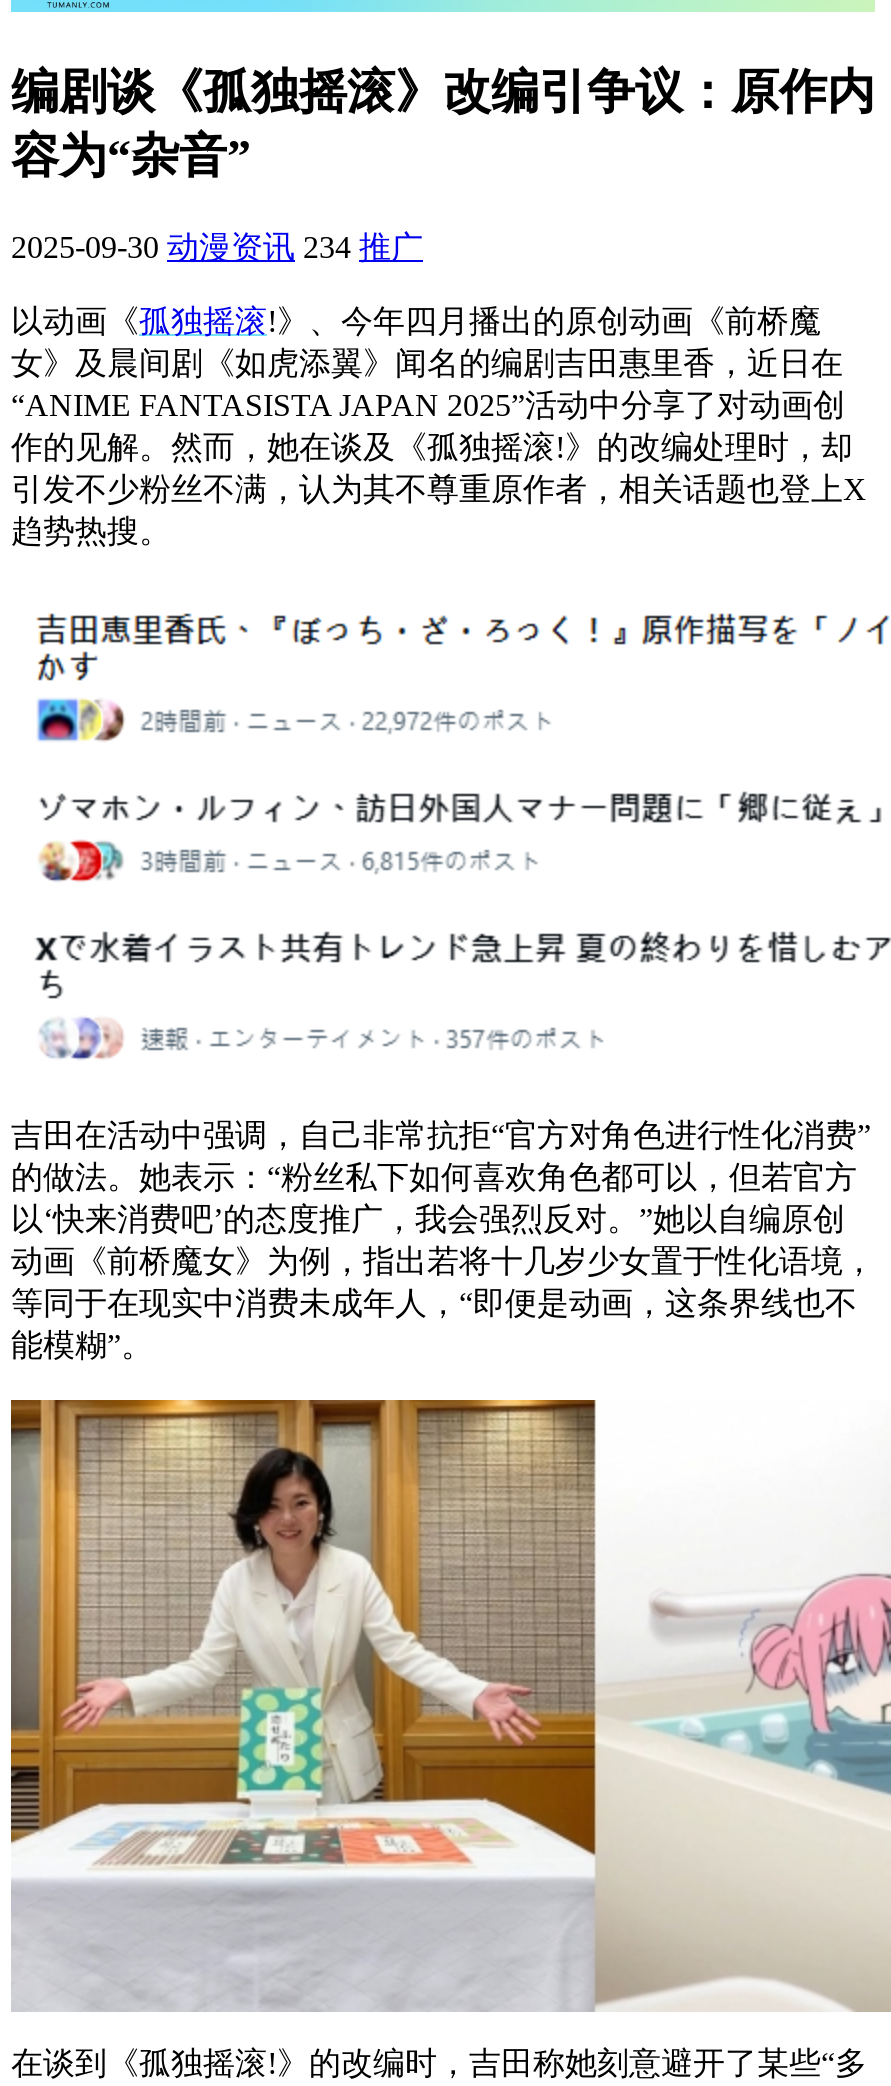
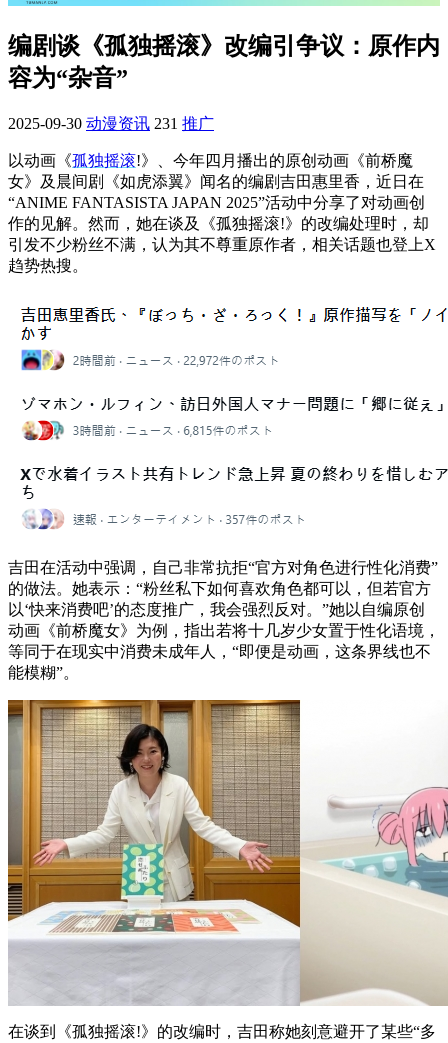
[11,230,423,264] 2025-09-30 动漫资讯 234 推广 -> [8,115,214,132] 2025-09-30 动漫资讯 231 推广

